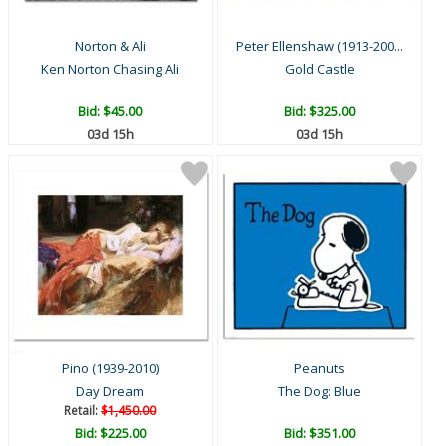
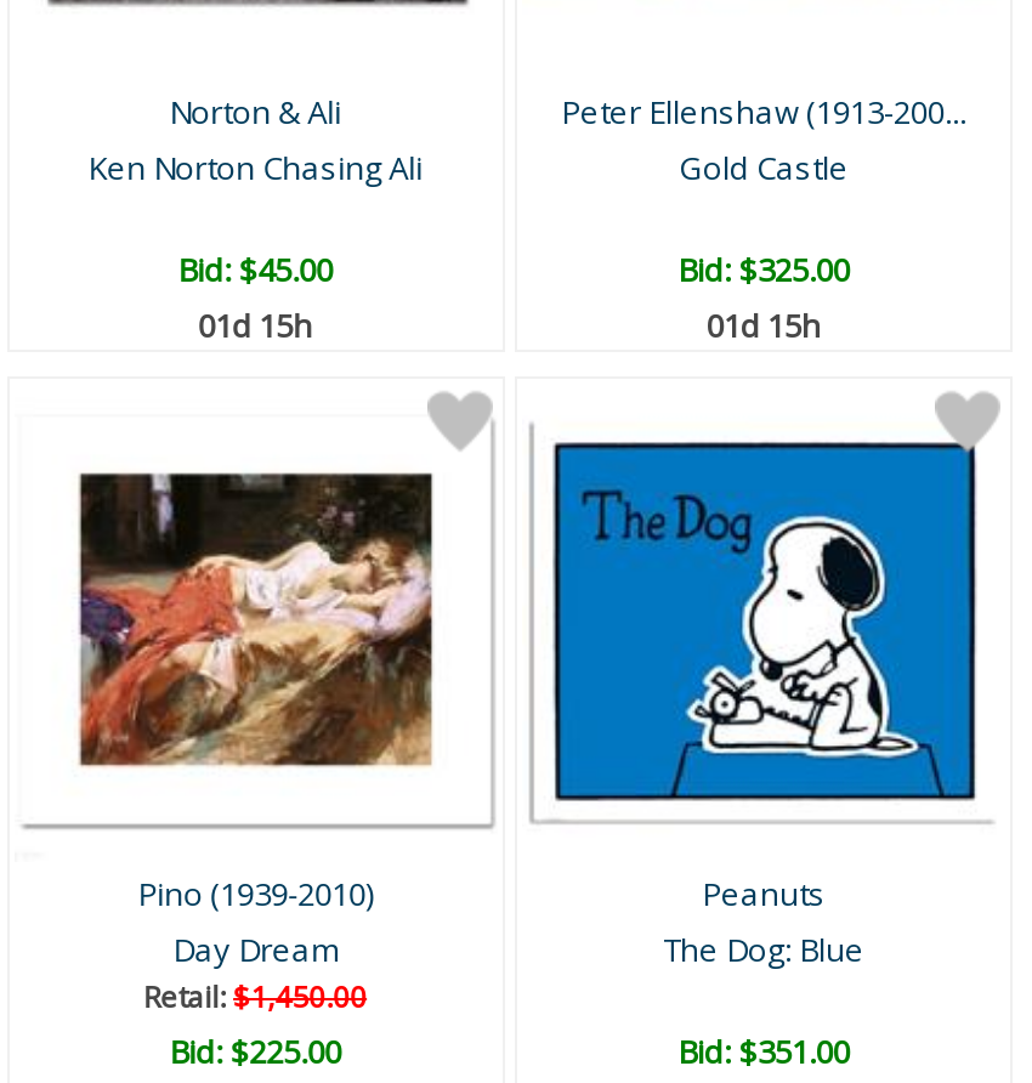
[87,125,134,143] 03d 15h -> [198,304,312,348] 01d 15h
[296,125,343,143] 03d 15h -> [707,304,821,348] 01d 15h

